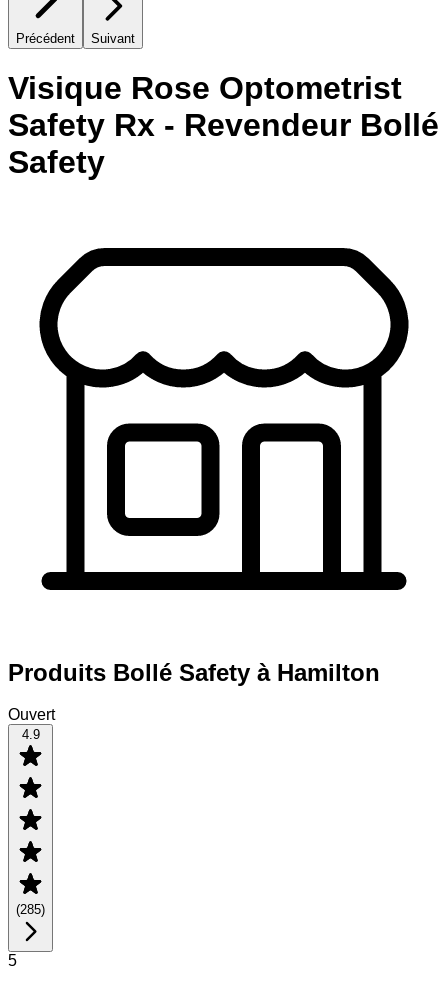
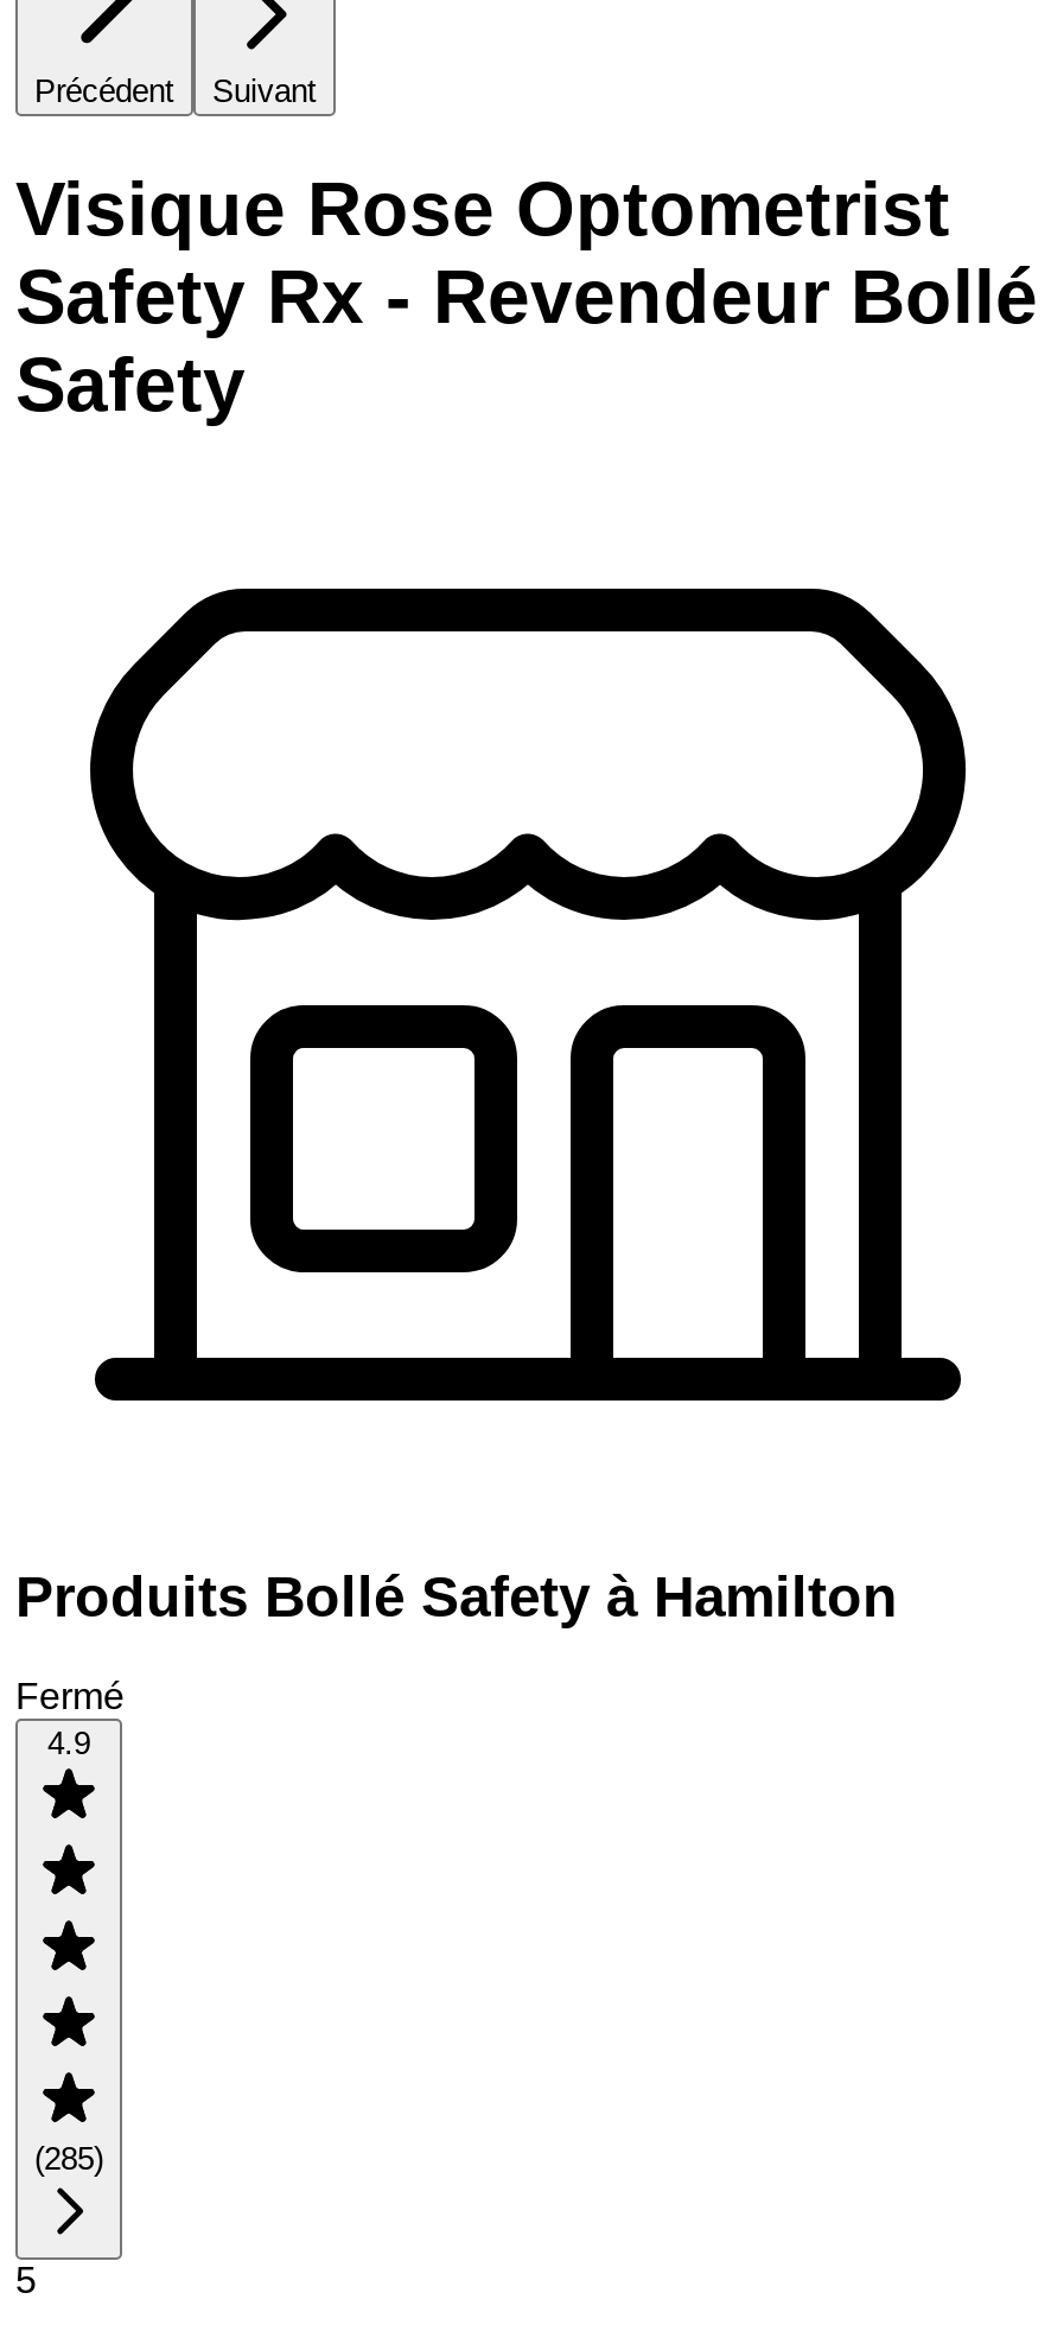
[8,706,55,723] Ouvert -> [15,1677,125,1717] Fermé

